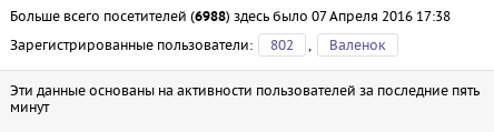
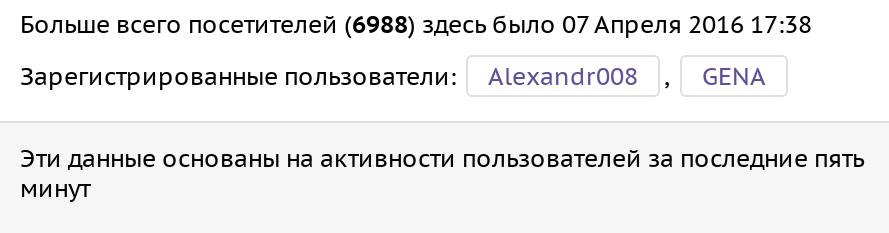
[270,36,294,53] 802 -> [488,61,638,91] Alexandr008
[329,36,386,53] Валенок -> [702,61,766,91] GENA

